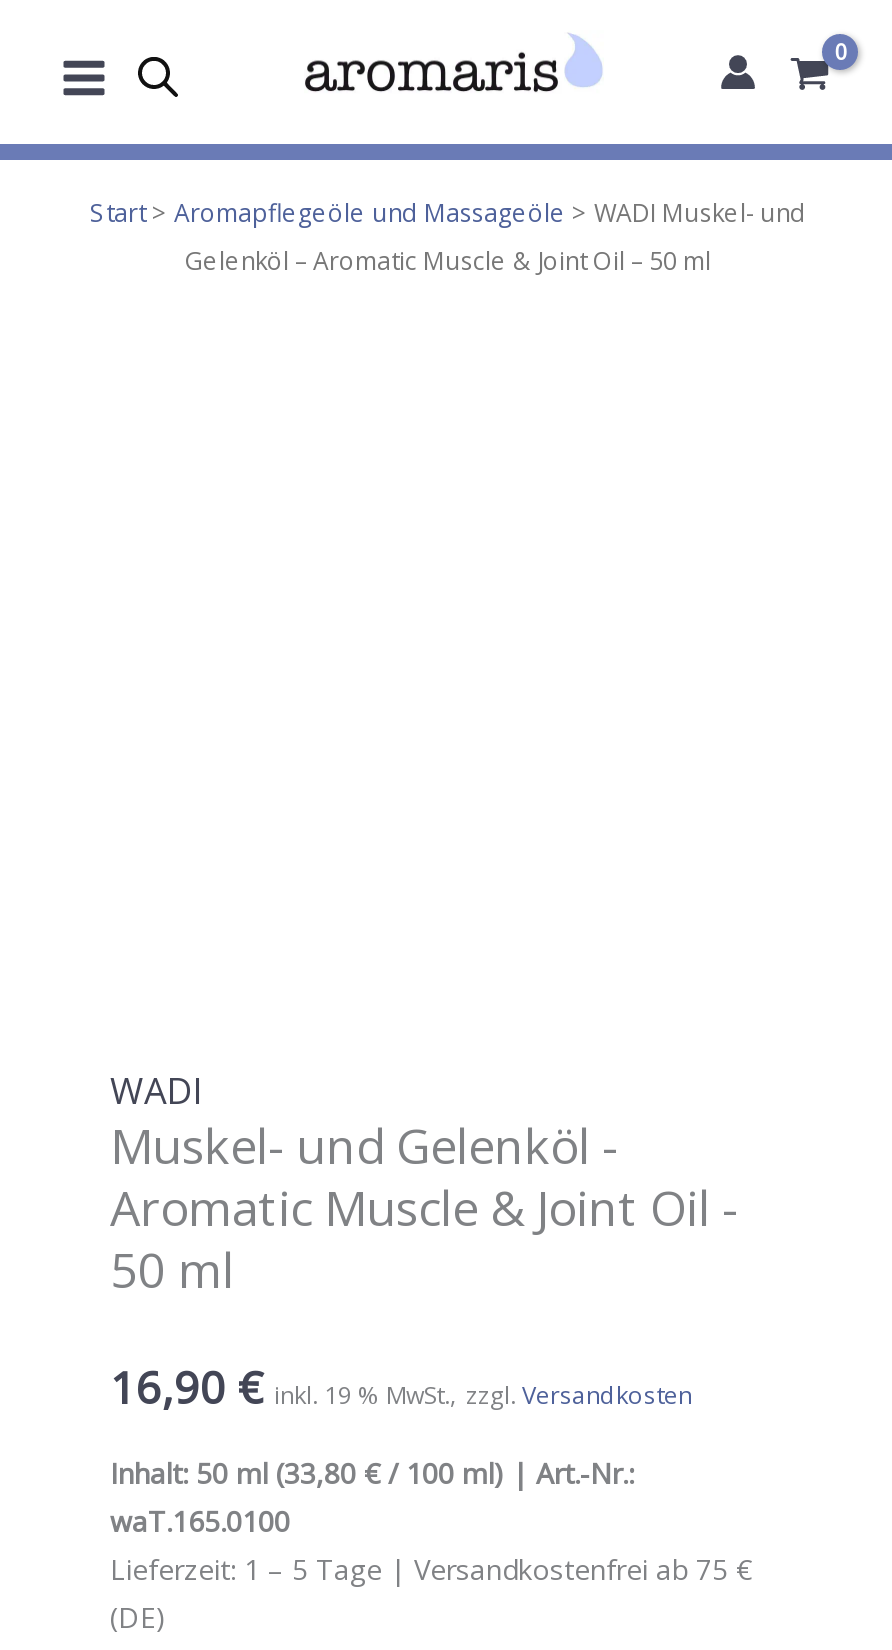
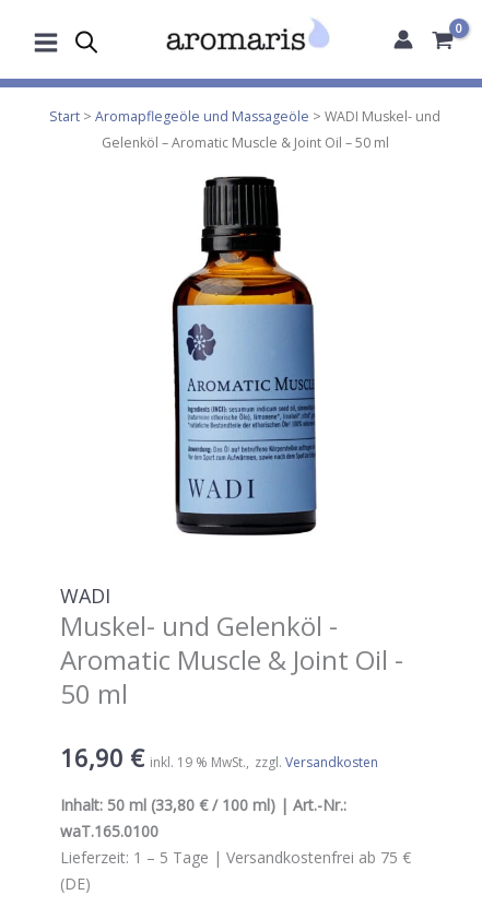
none -> [172,175,318,537] [image]

